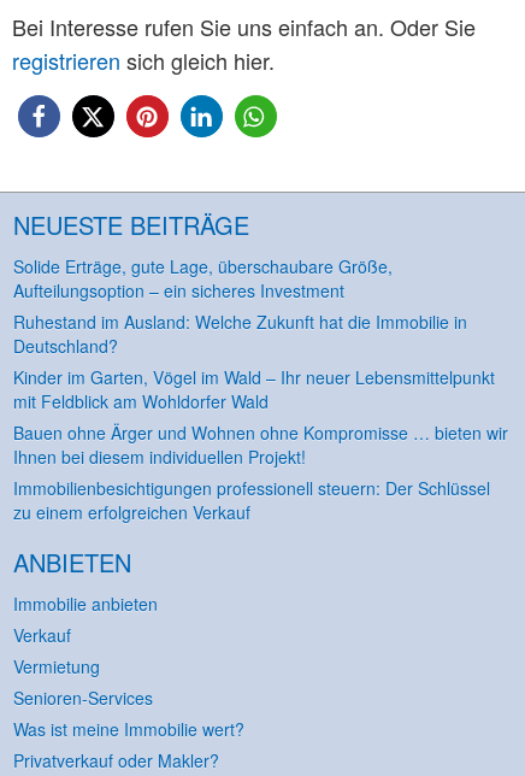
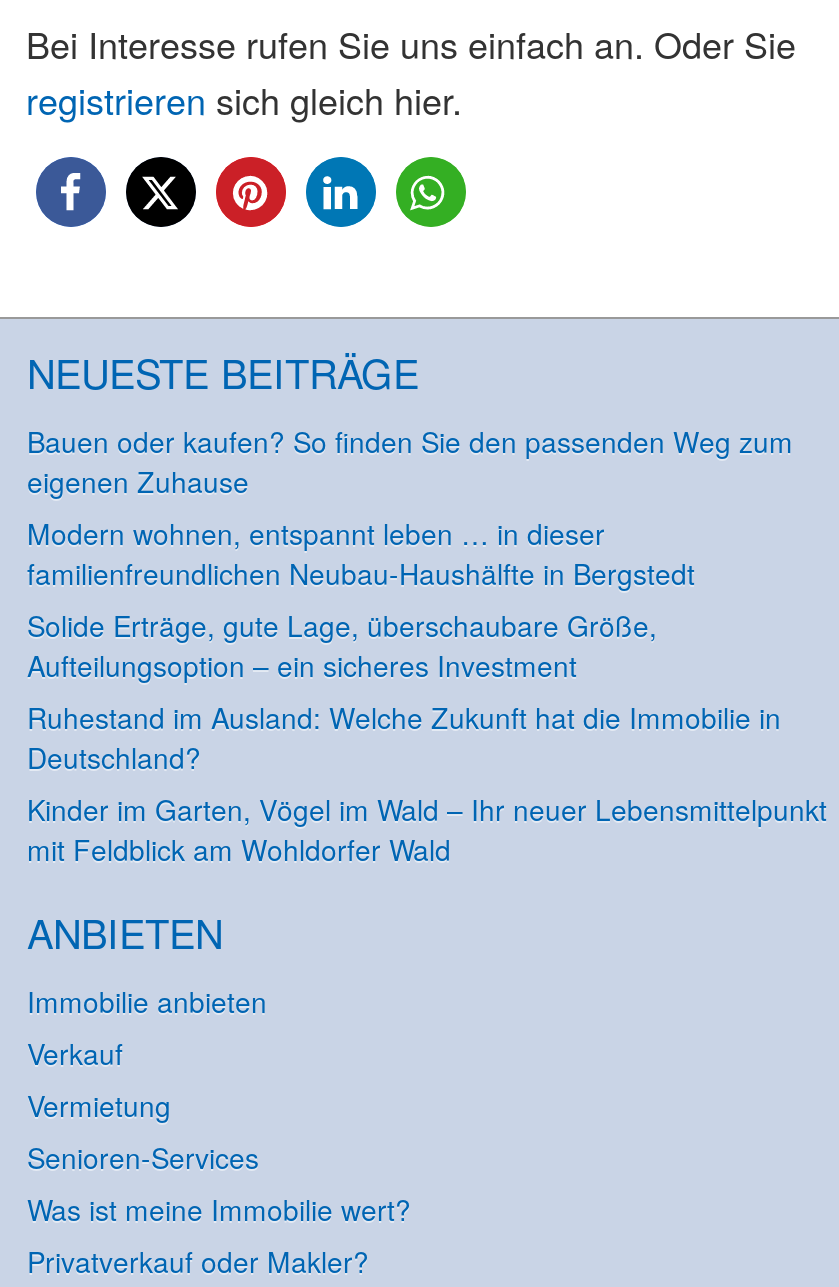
none -> [27,421,793,593] Bauen oder kaufen? So finden Sie den passenden Weg zum | eigenen Zuhause | Modern wohnen, entspannt leben … in dieser | familienfreundlichen Neubau-Haushälfte in Bergstedt
moved [13,254,494,413] -> [27,605,827,869]: Solide Erträge, gute Lage, überschaubare Größe, | Aufteilungsoption – ein sicheres Investment | Ruhestand im Ausland: Welche Zukunft hat die Immobilie in | Deutschland? | Kinder im Garten, Vögel im Wald – Ihr neuer Lebensmittelpunkt | mit Feldblick am Wohldorfer Wald
[13,421,508,524] Bauen ohne Ärger und Wohnen ohne Kompromisse … bieten wir | Ihnen bei diesem individuellen Projekt! | Immobilienbesichtigungen professionell steuern: Der Schlüssel | zu einem erfolgreichen Verkauf -> none

